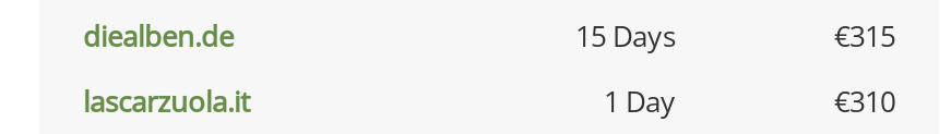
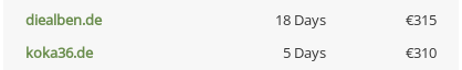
[575,16,676,56] 15 Days -> [275,10,326,30] 18 Days
[83,82,676,121] lascarzuola.it | 1 Day -> [25,43,326,62] koka36.de | 5 Days

